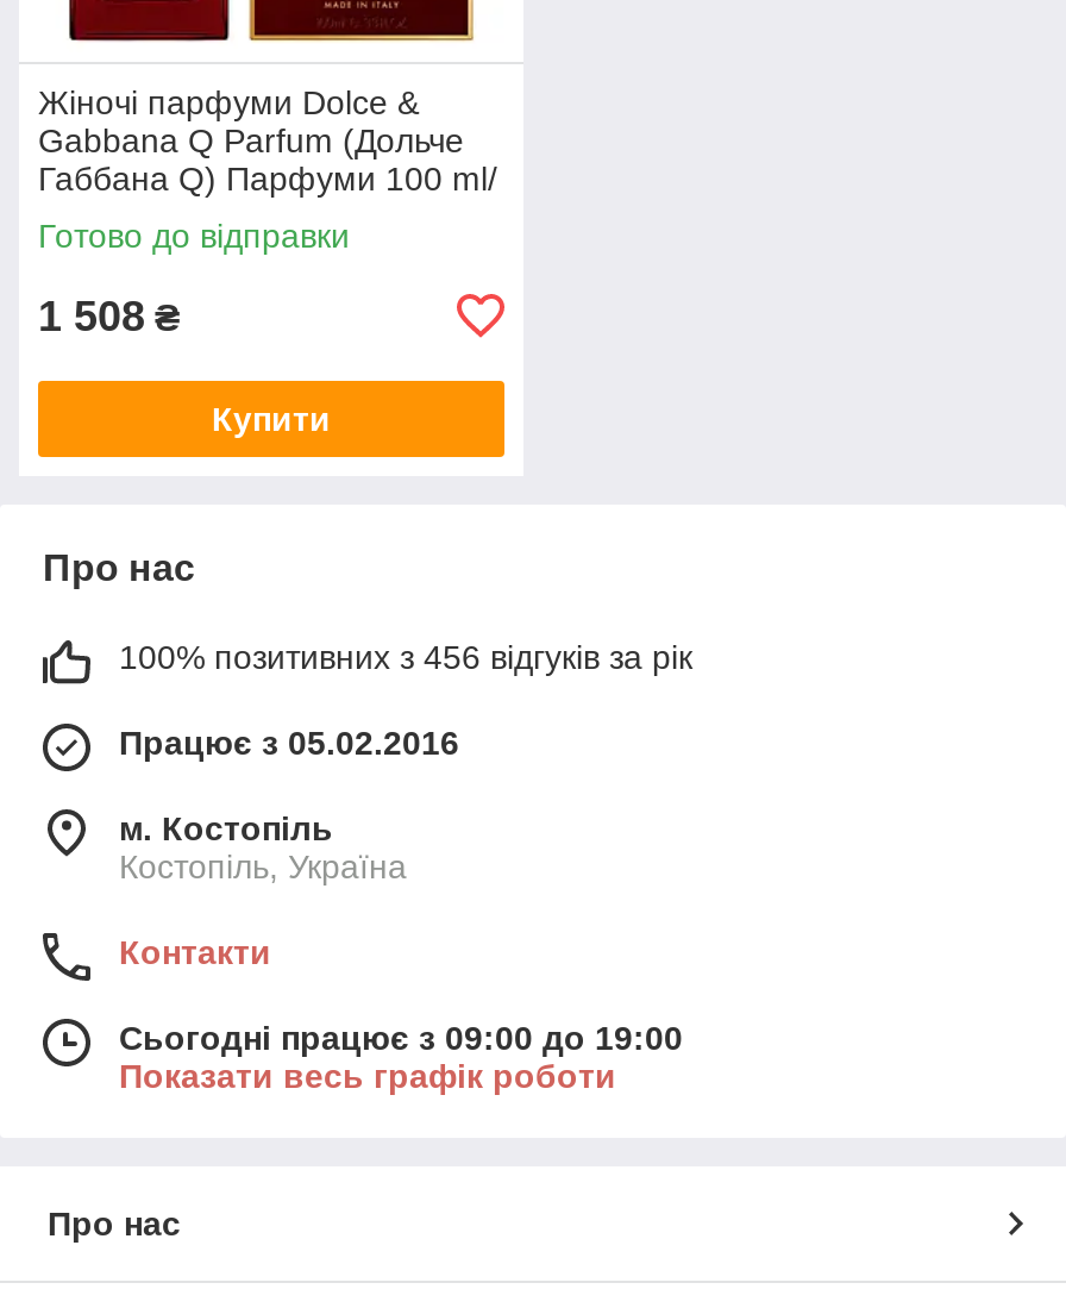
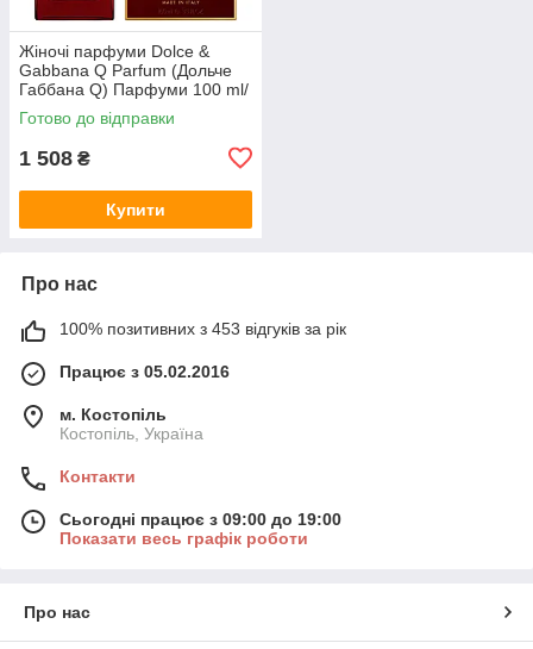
[119,637,692,676] 100% позитивних з 456 відгуків за рік -> [59,319,346,338] 100% позитивних з 453 відгуків за рік

